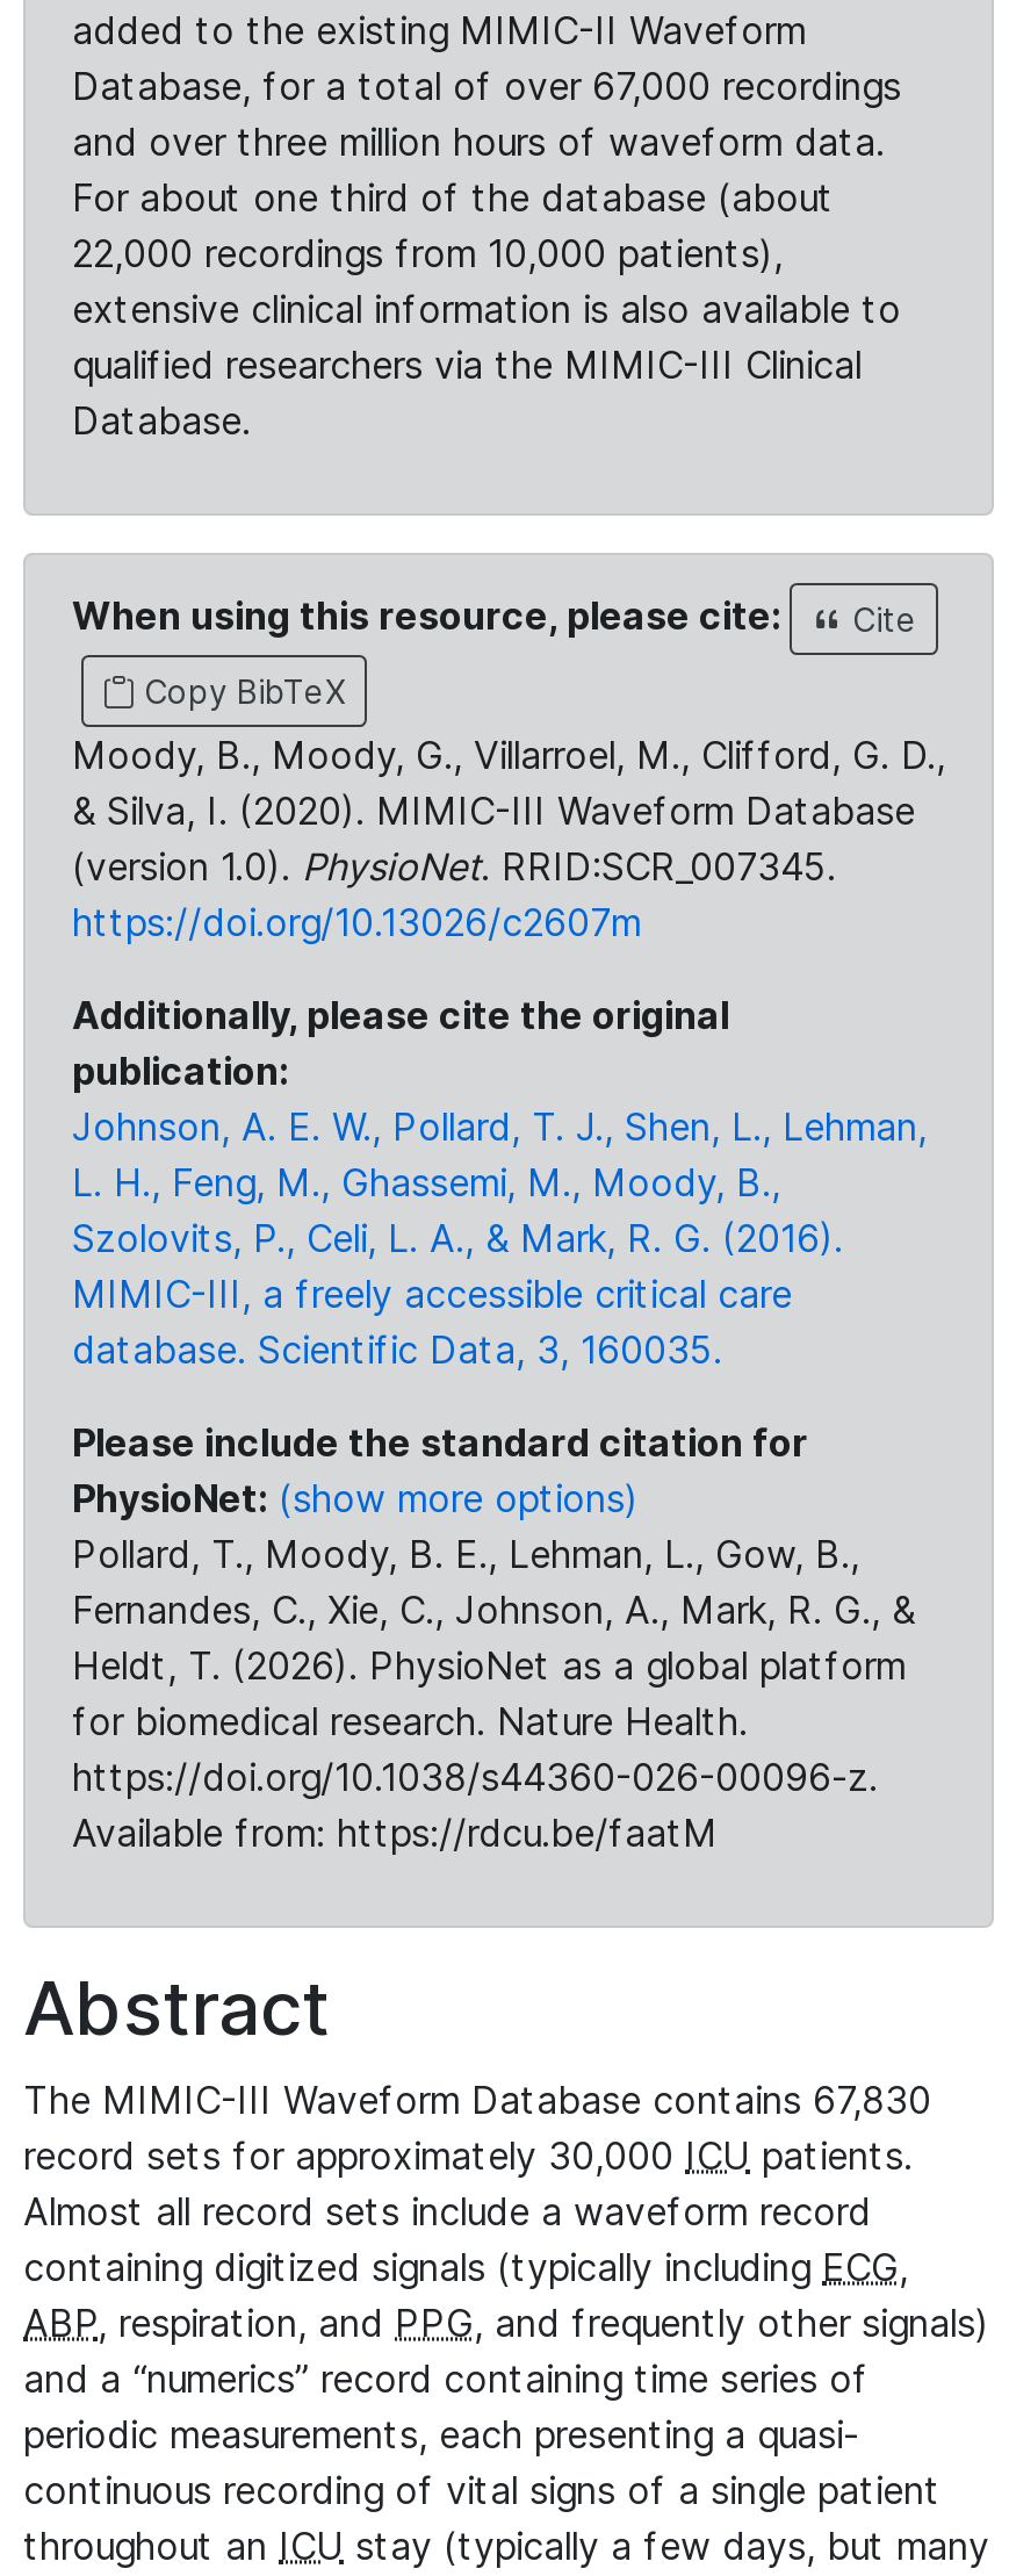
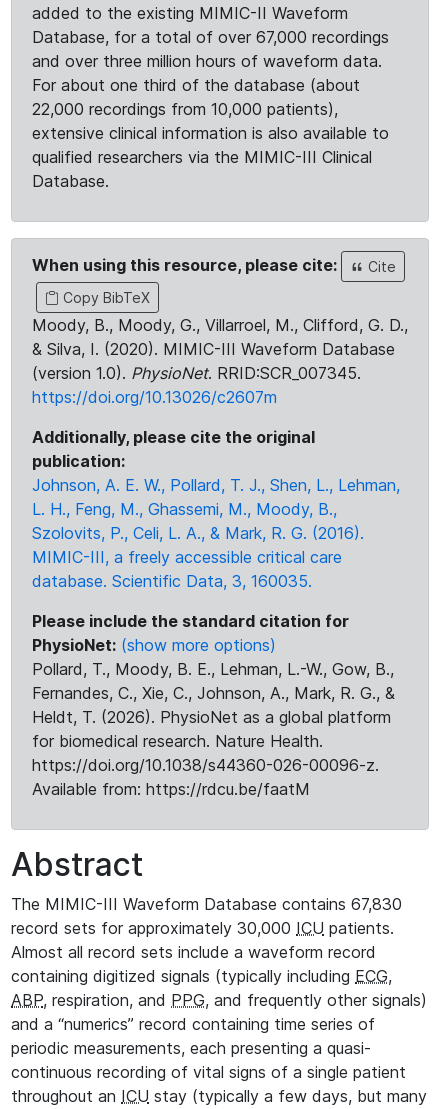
[72,1531,859,1577] Pollard, T., Moody, B. E., Lehman, L., Gow, B., -> [32,659,394,679] Pollard, T., Moody, B. E., Lehman, L.-W., Gow, B.,

